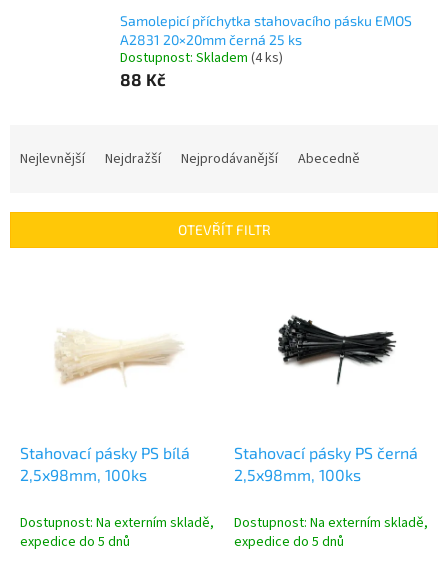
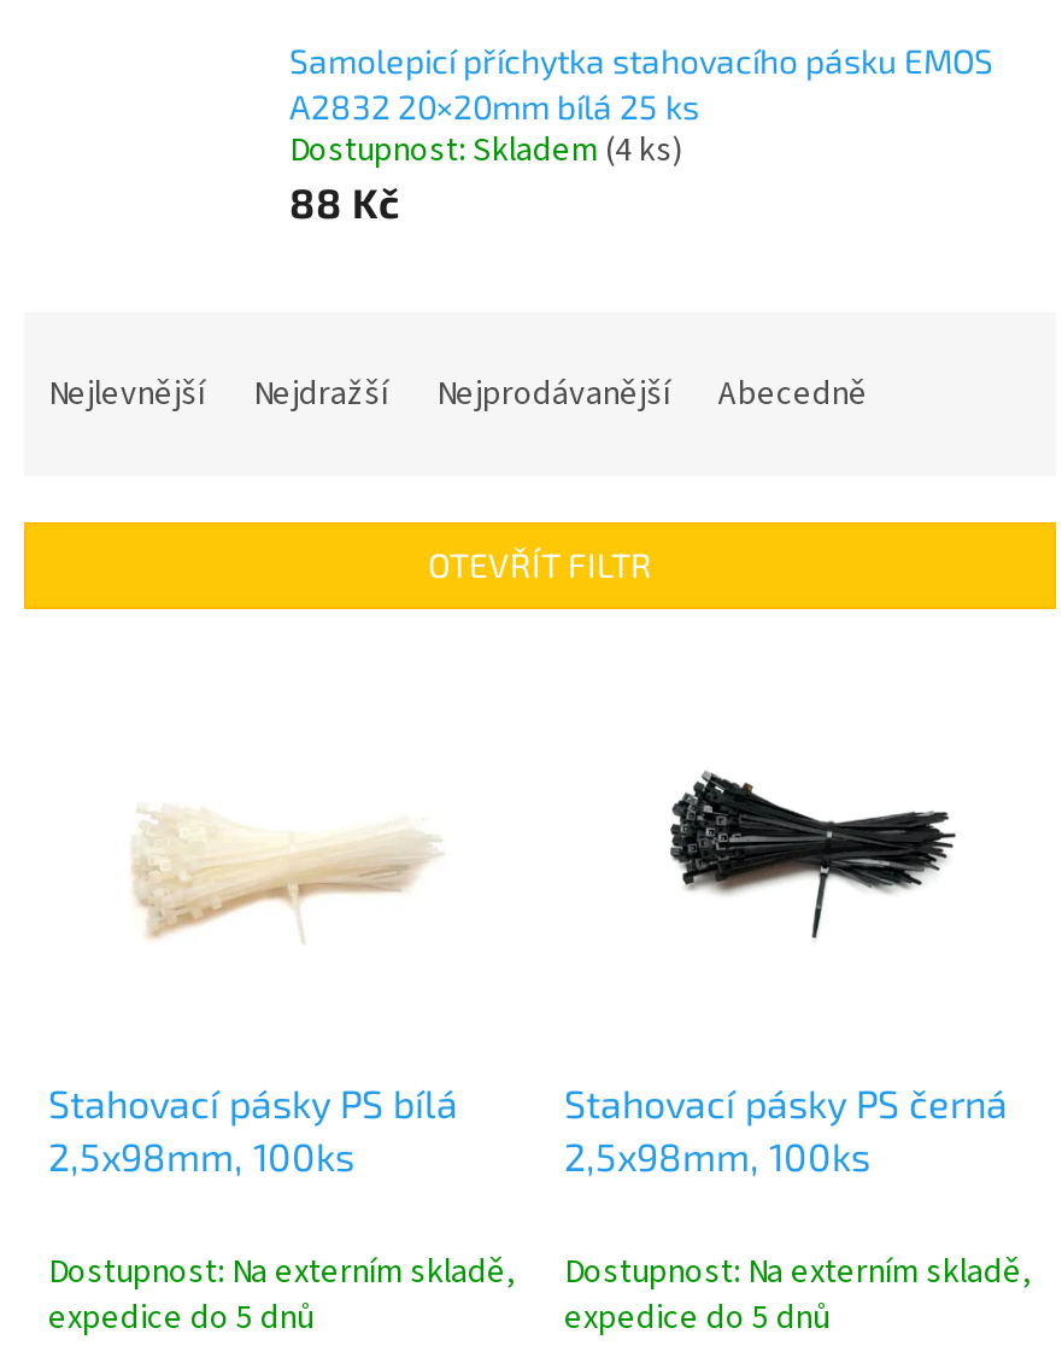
[120,31,302,48] A2831 20×20mm černá 25 ks -> [289,87,699,128] A2832 20×20mm bílá 25 ks

